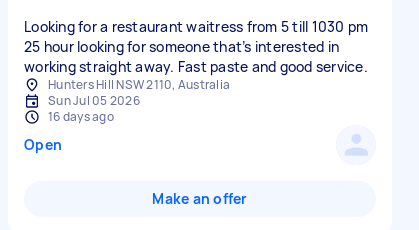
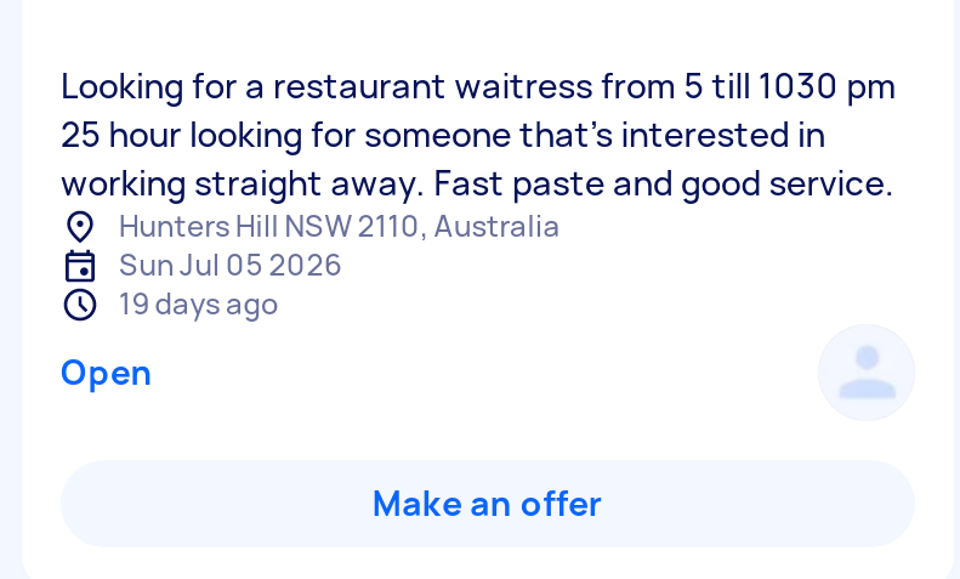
[48,108,114,125] 16 days ago -> [119,283,279,324] 19 days ago

